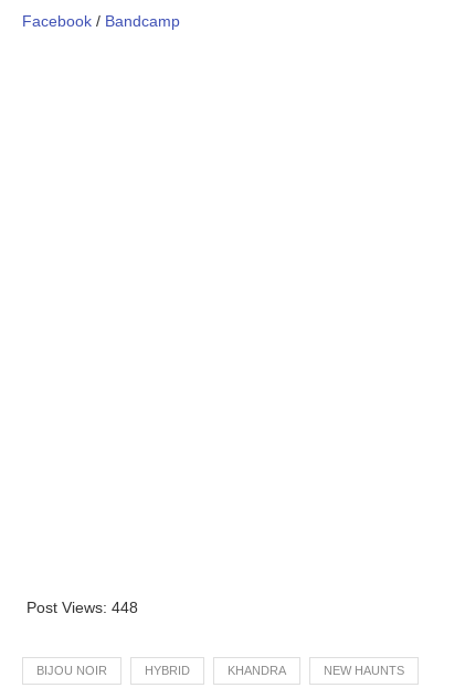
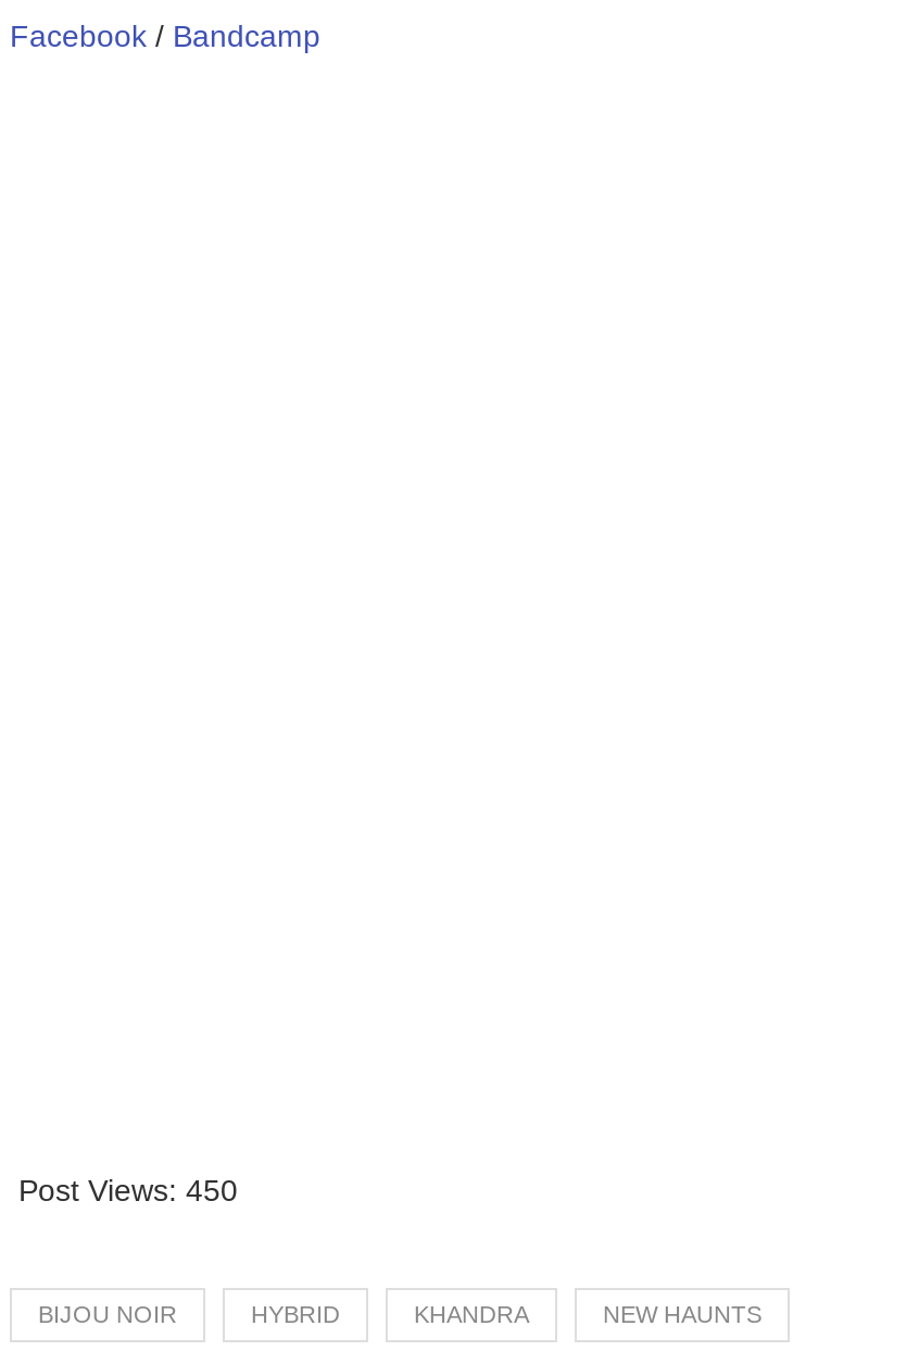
[27,598,138,616] Post Views: 448 -> [18,1173,238,1207] Post Views: 450

